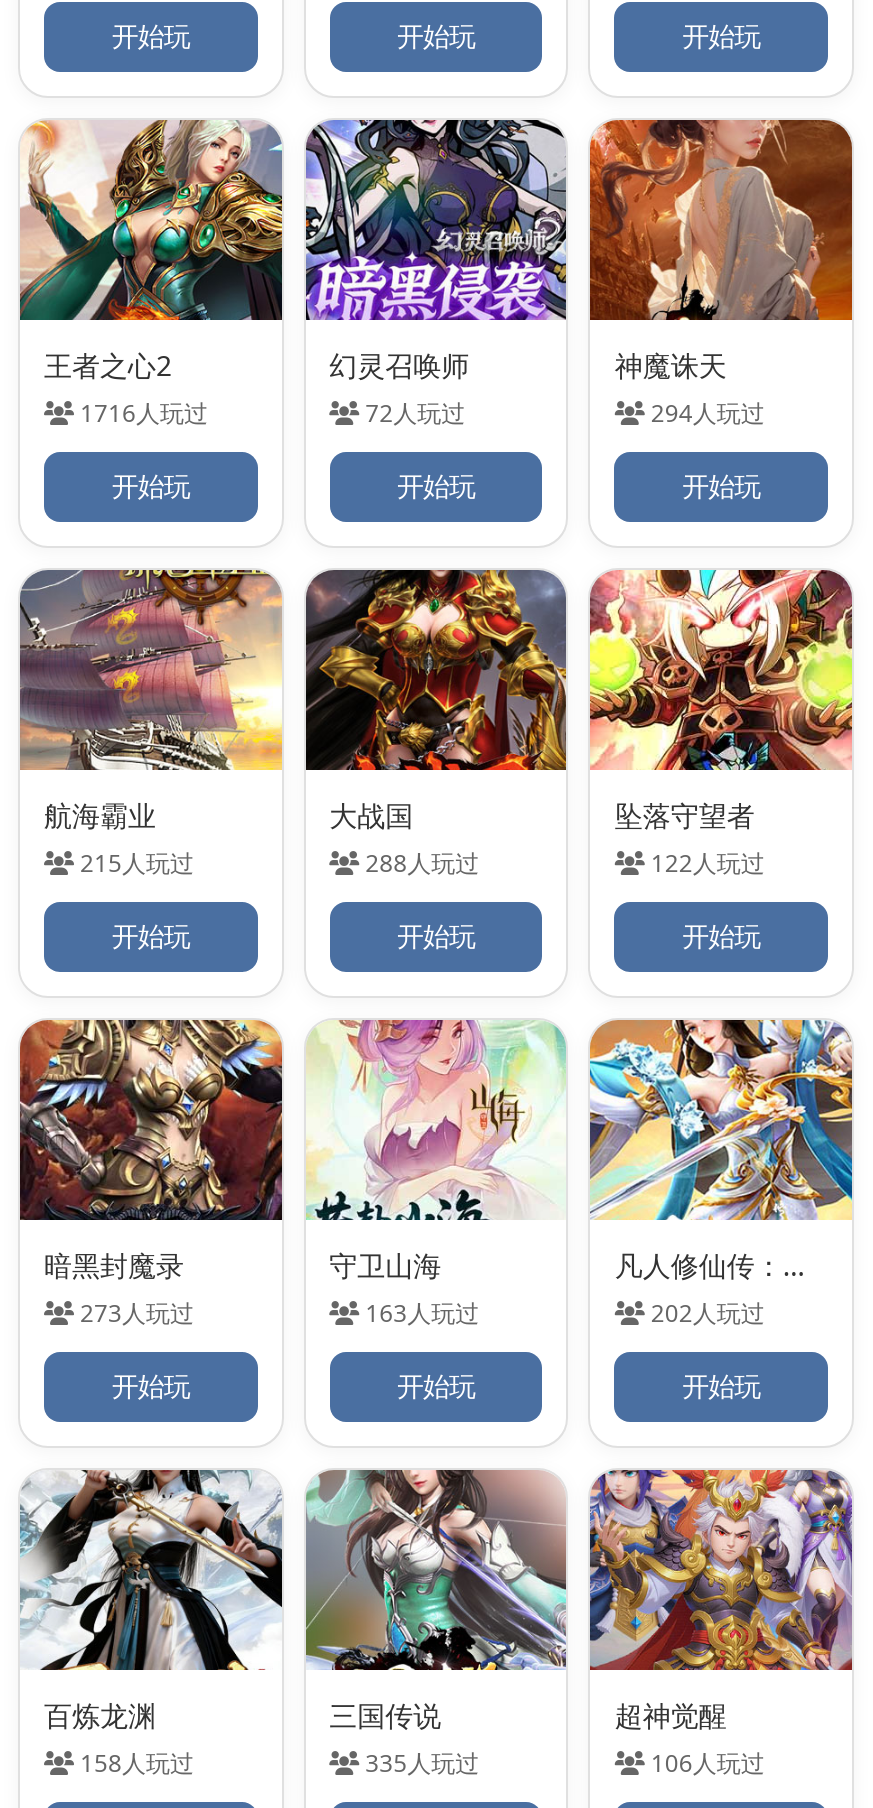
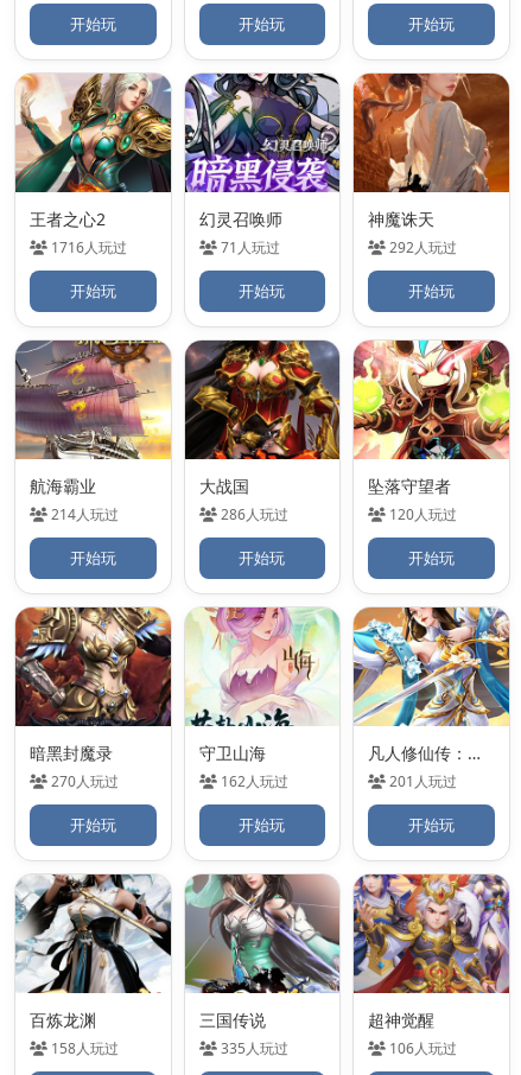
[359,396,465,430] 72人玩过 -> [217,237,280,257] 71人玩过
[645,396,765,430] 294人玩过 -> [386,237,457,257] 292人玩过
[74,846,194,880] 215人玩过 -> [47,504,119,524] 214人玩过
[359,846,479,880] 288人玩过 -> [217,504,288,524] 286人玩过
[645,846,765,880] 122人玩过 -> [386,504,457,524] 120人玩过
[74,1296,194,1330] 273人玩过 -> [47,771,119,791] 270人玩过
[359,1296,479,1330] 163人玩过 -> [217,771,288,791] 162人玩过
[645,1296,765,1330] 202人玩过 -> [386,771,457,791] 201人玩过

